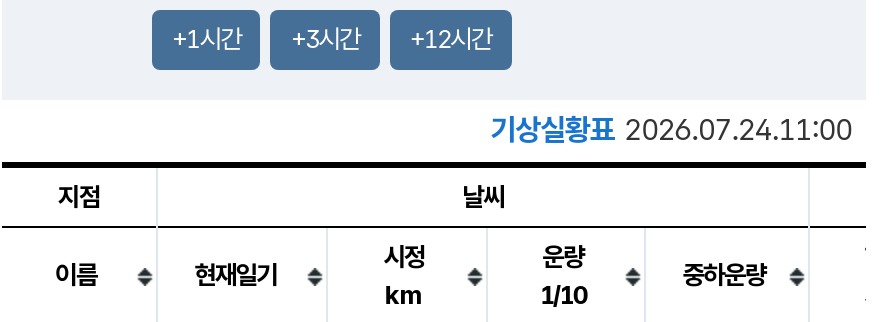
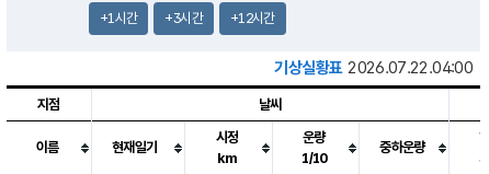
[491,112,852,148] 기상실황표 2026.07.24.11:00 -> [275,58,473,78] 기상실황표 2026.07.22.04:00

